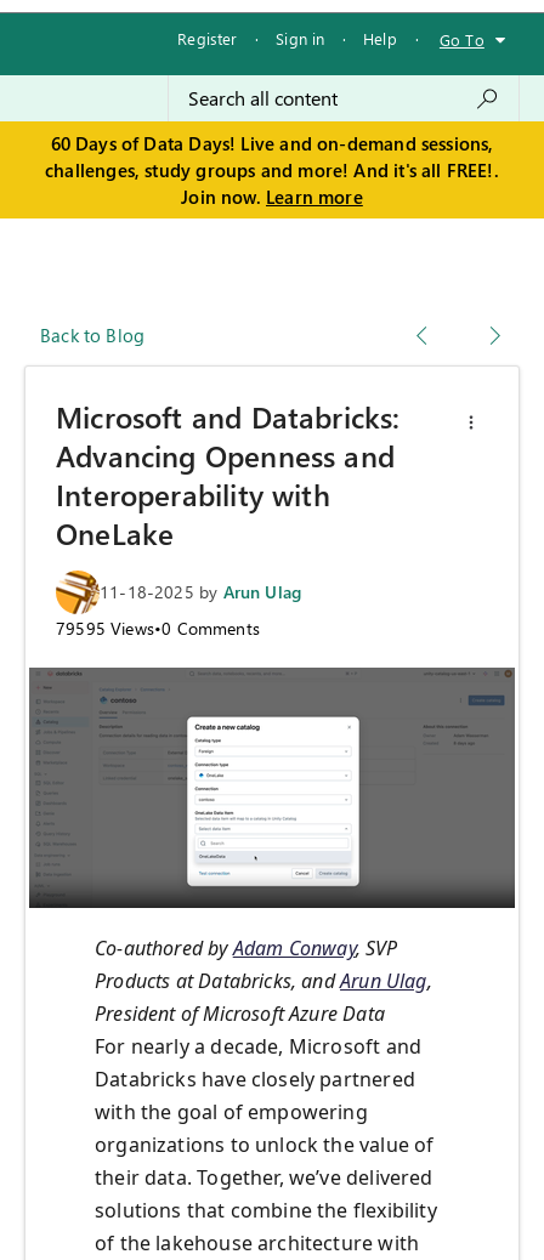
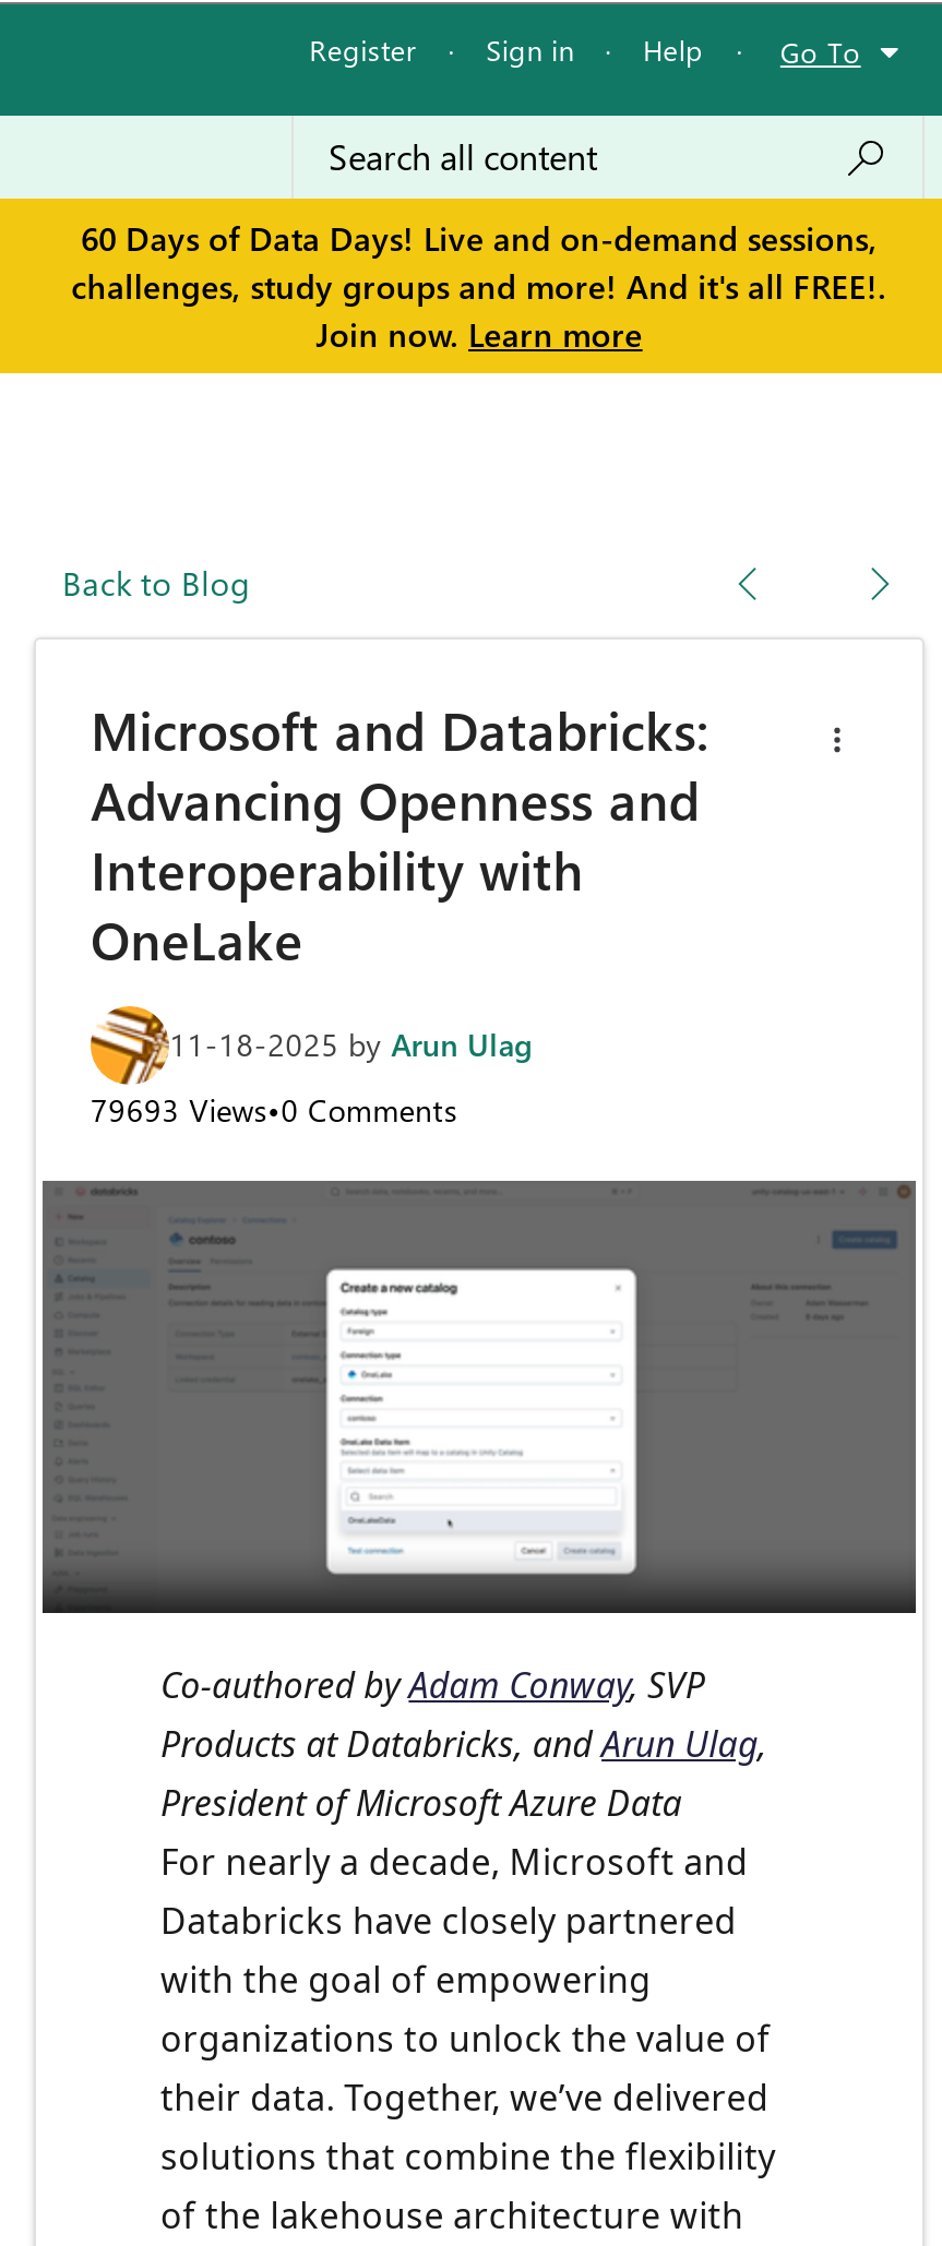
[56,617,260,640] 79595 Views•0 Comments -> [91,1090,457,1132] 79693 Views•0 Comments

